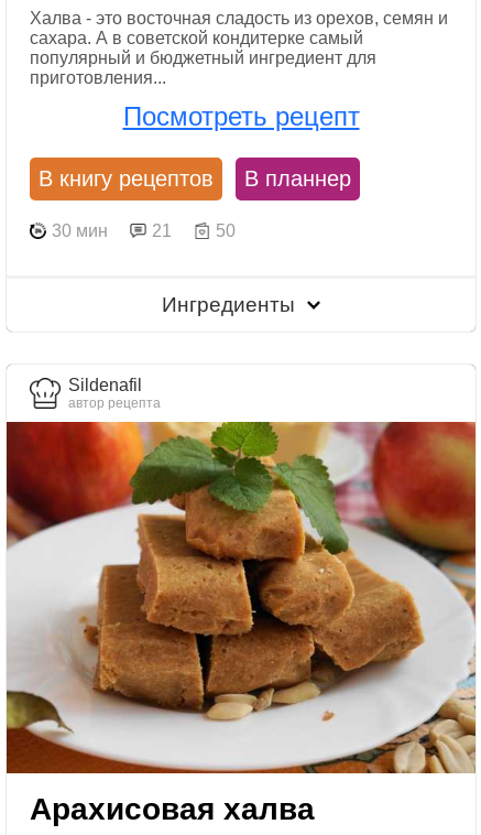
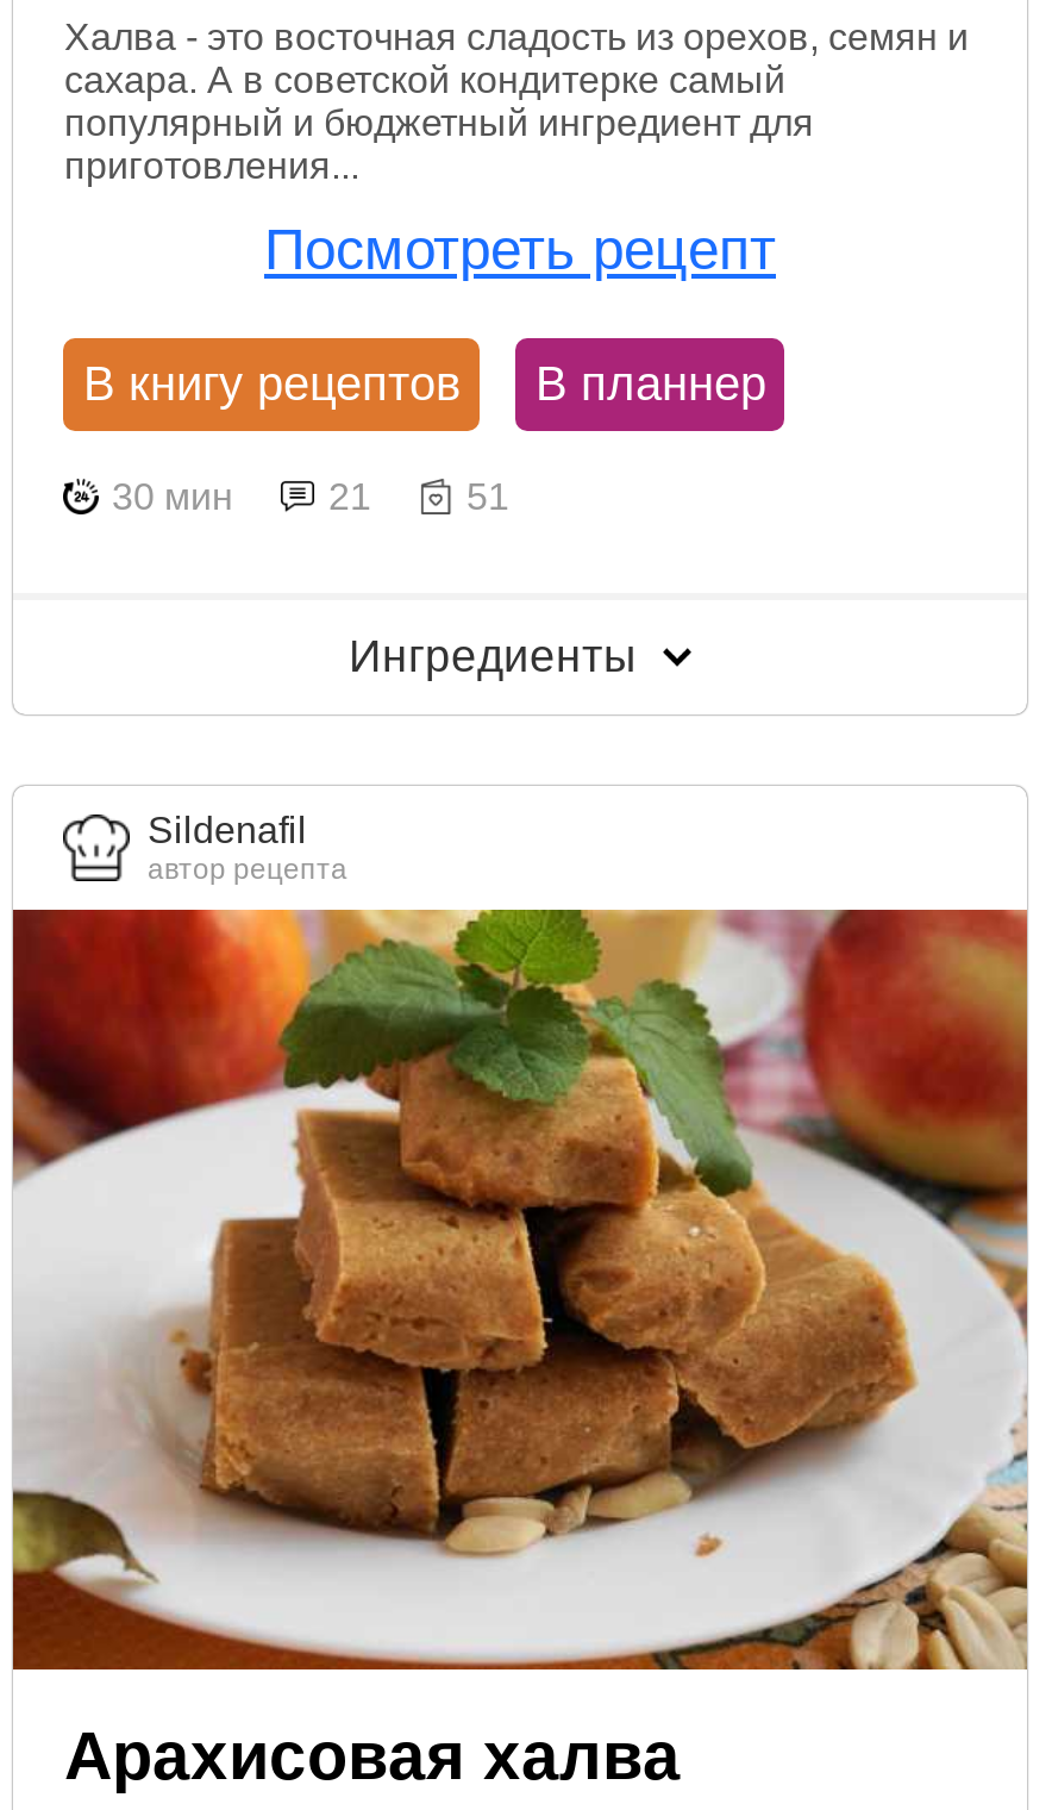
[216,221,236,240] 50 -> [466,475,509,516] 51

